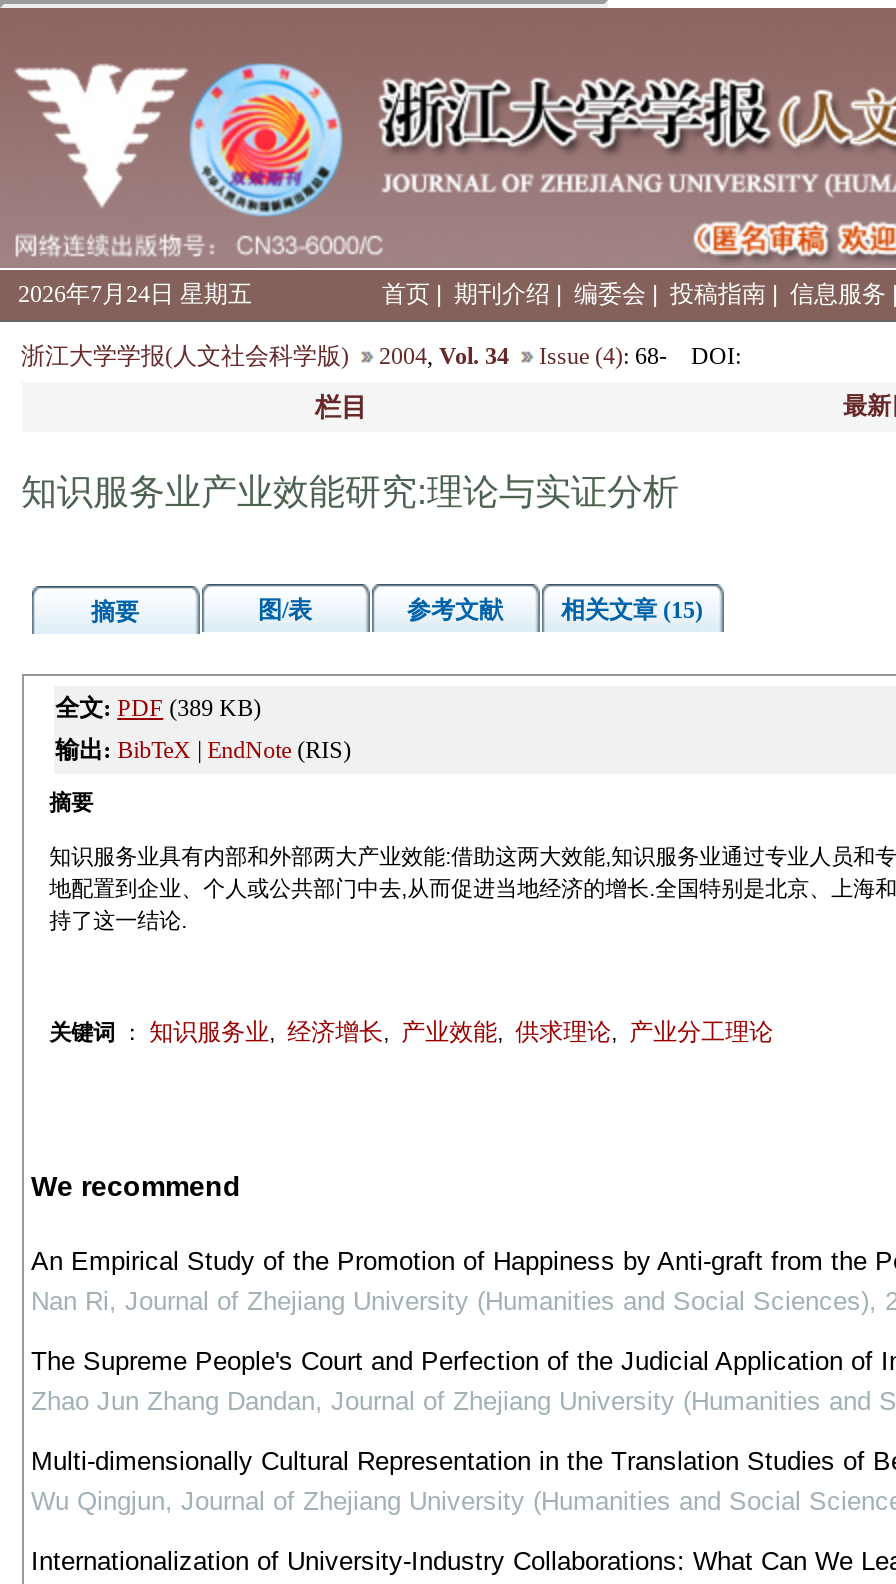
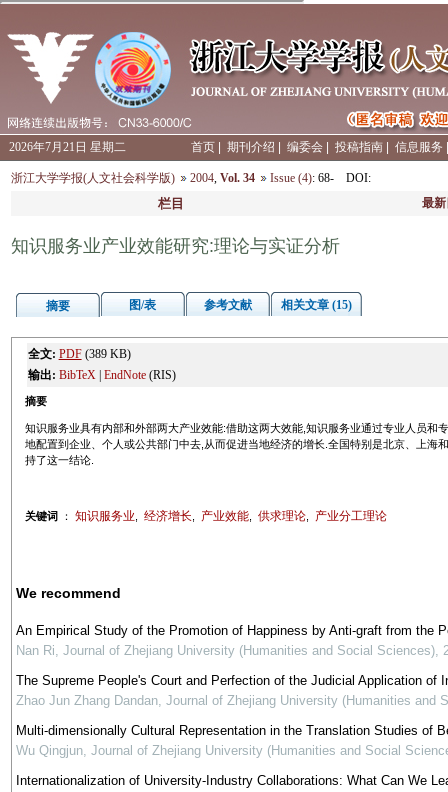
[18,280,252,308] 2026年7月24日 星期五 -> [9,140,126,154] 2026年7月21日 星期二

